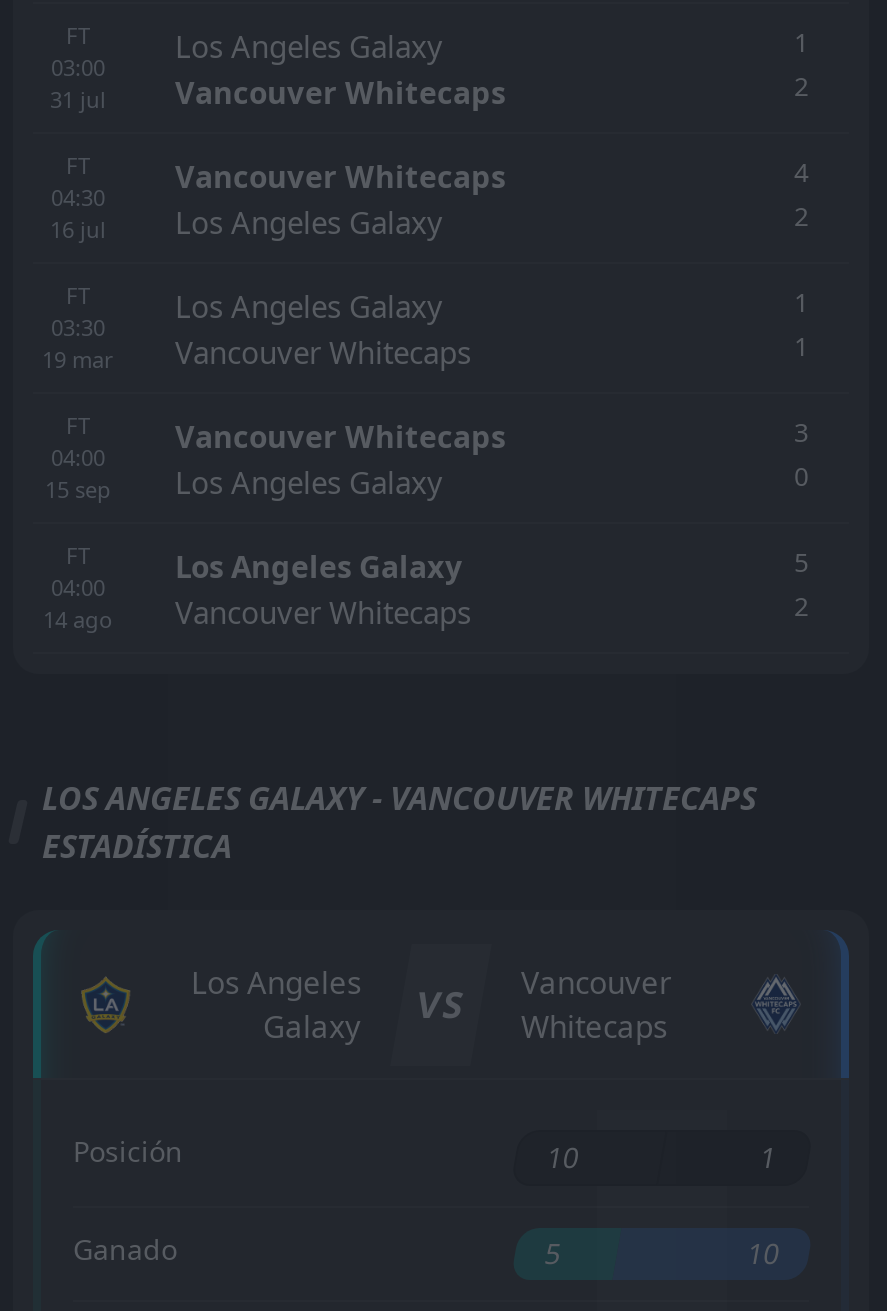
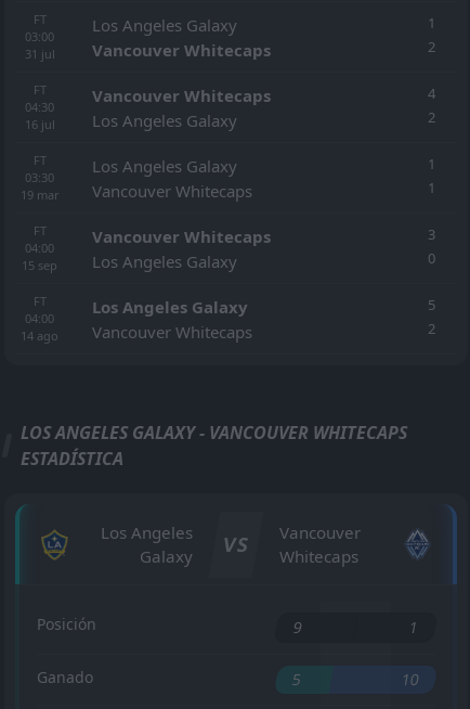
[543,1139,582,1177] 10 -> [292,617,304,638] 9

